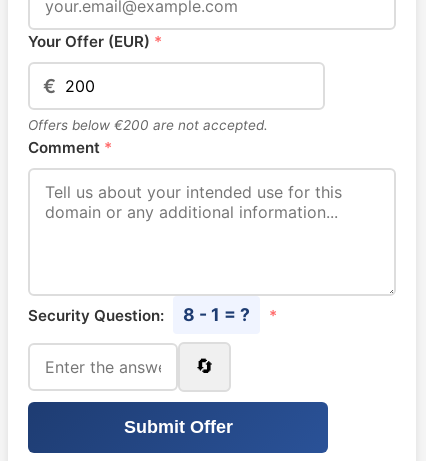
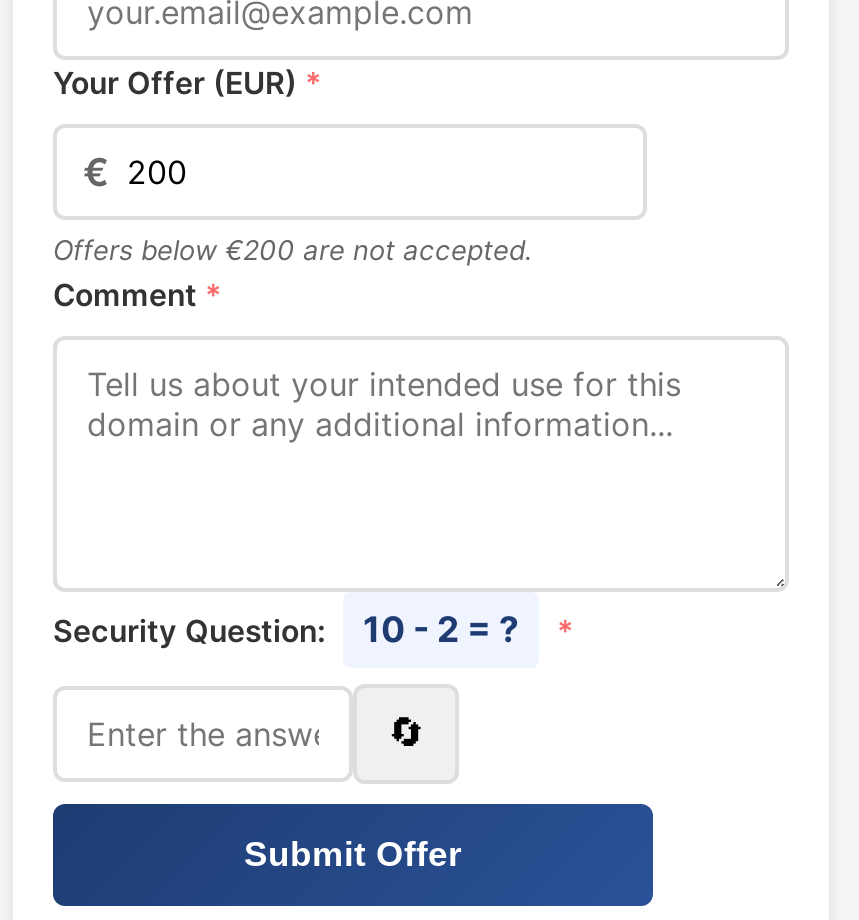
[183,304,250,325] 8 - 1 = ? -> [363,608,519,650] 10 - 2 = ?

